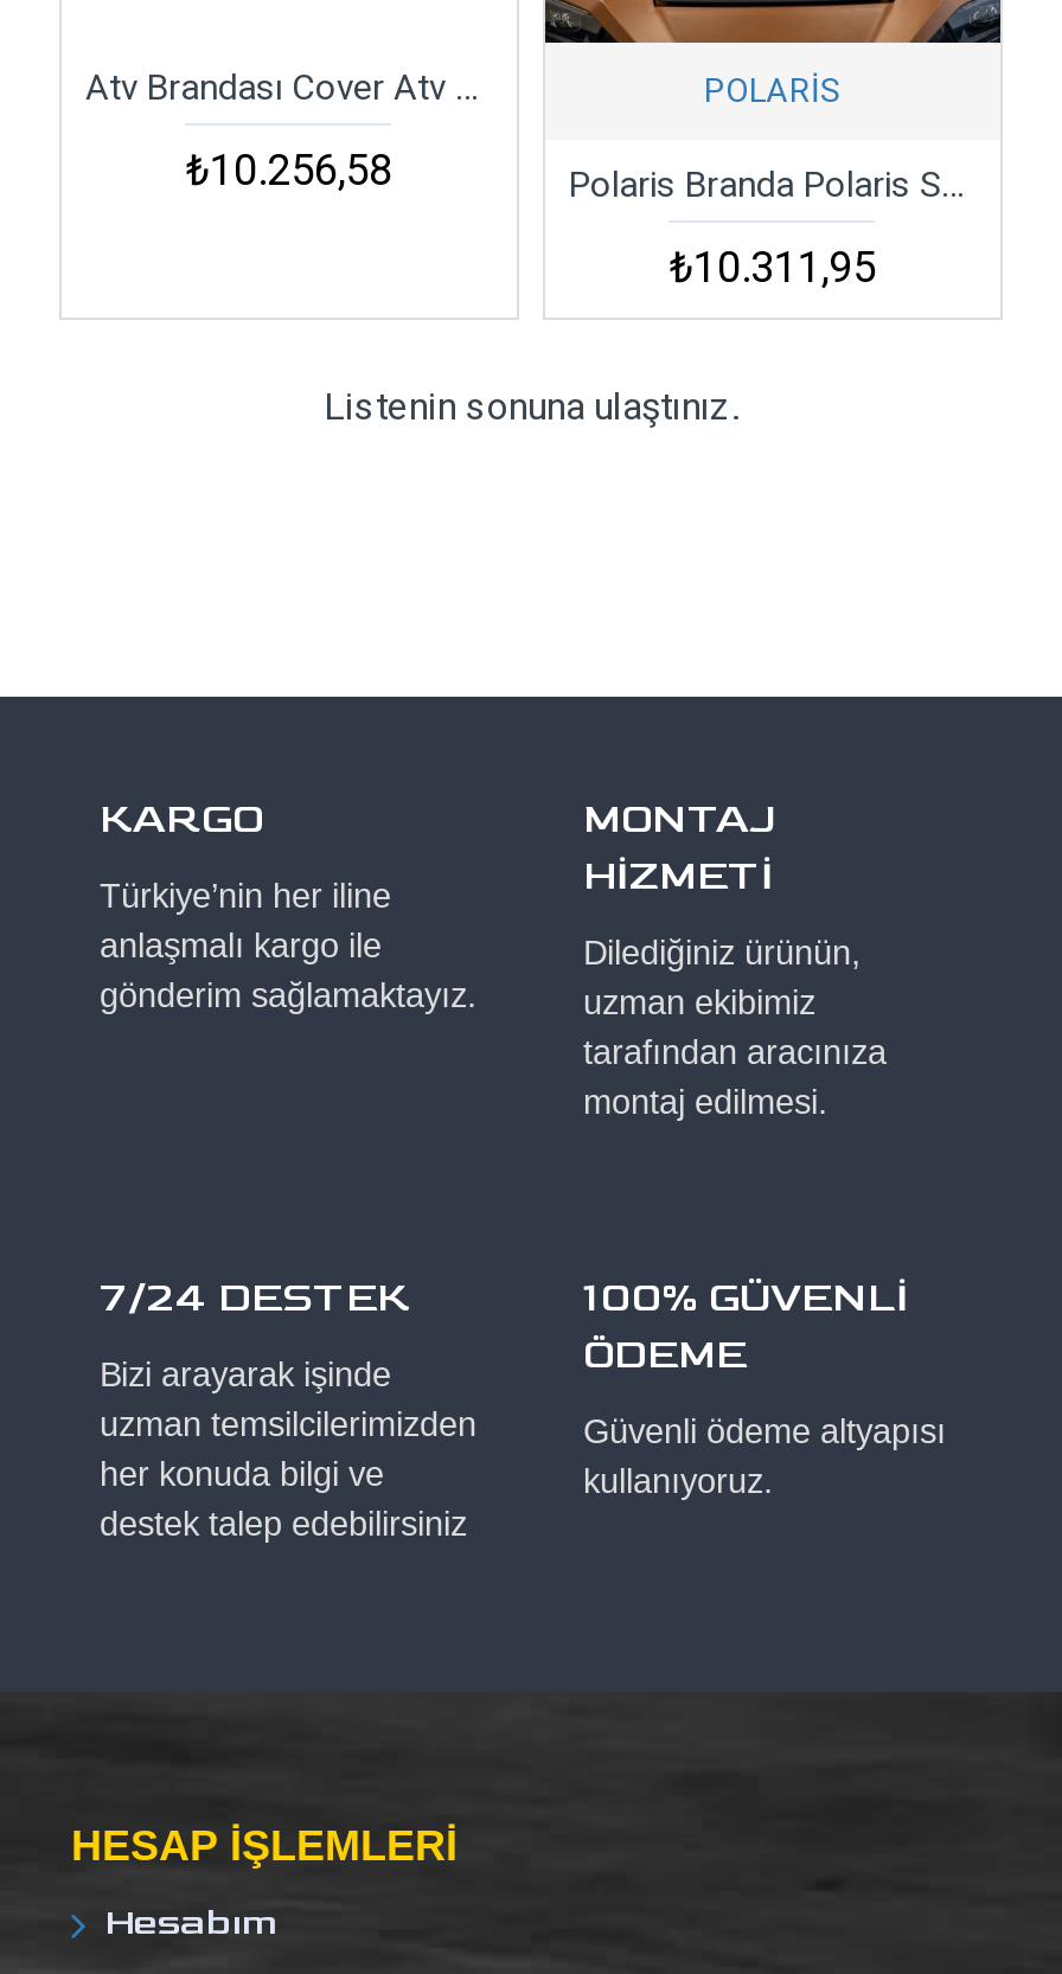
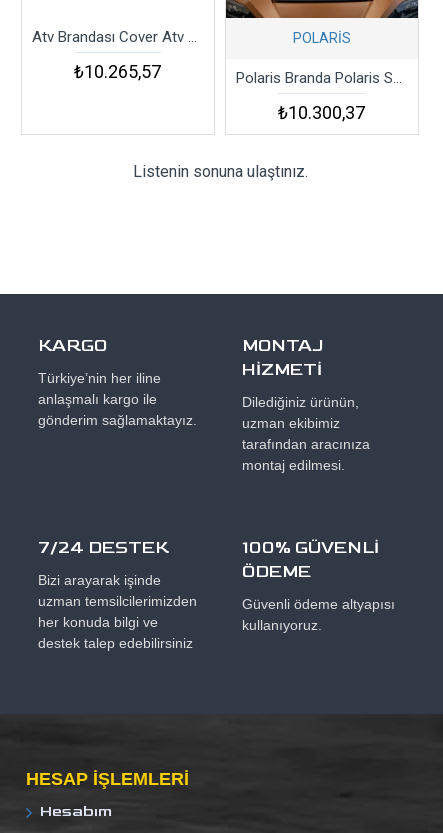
[186,145,392,194] ₺10.256,58 -> [74,61,161,82] ₺10.265,57
[670,242,876,291] ₺10.311,95 -> [278,102,365,123] ₺10.300,37

